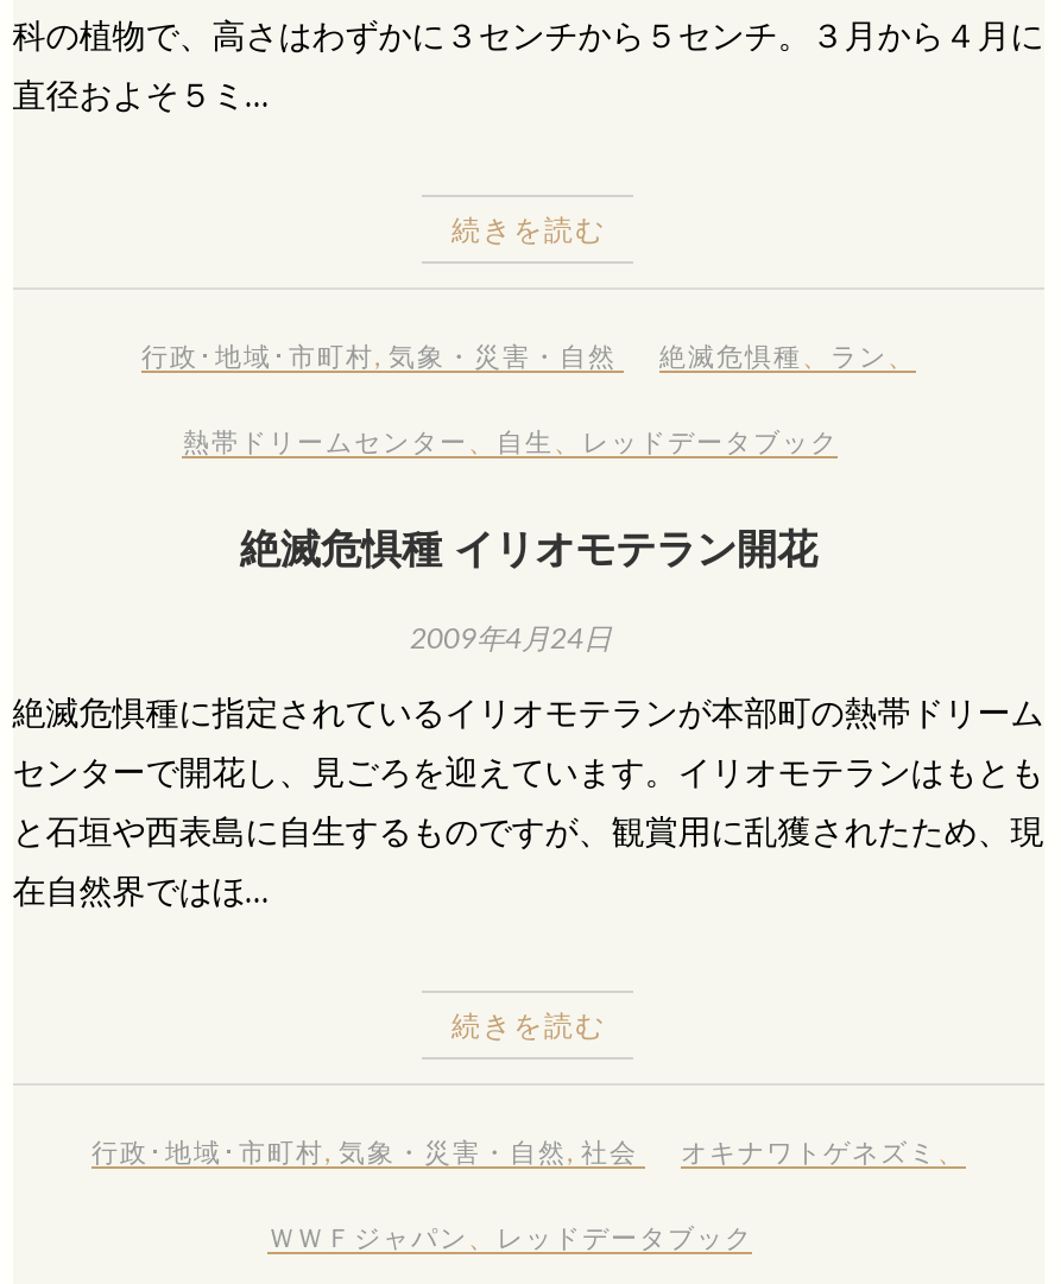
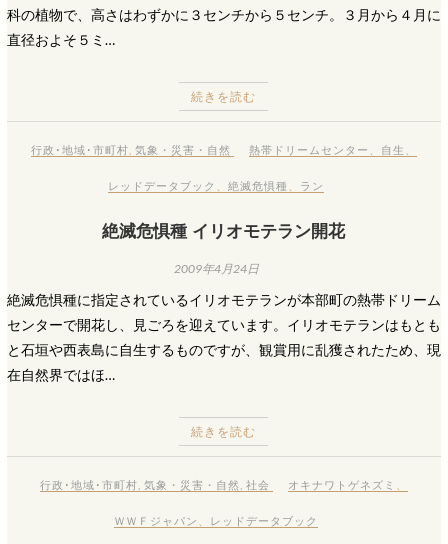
[659,340,916,371] 絶滅危惧種、ラン、 -> [249,143,417,156] 熱帯ドリームセンター、自生、
[183,426,839,457] 熱帯ドリームセンター、自生、レッドデータブック -> [108,179,324,192] レッドデータブック、絶滅危惧種、ラン

